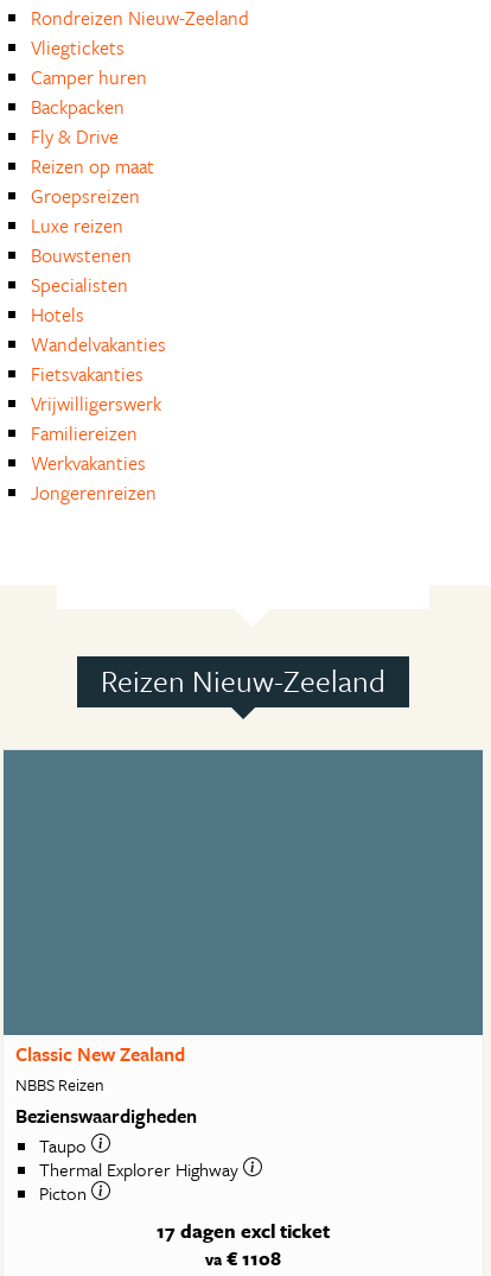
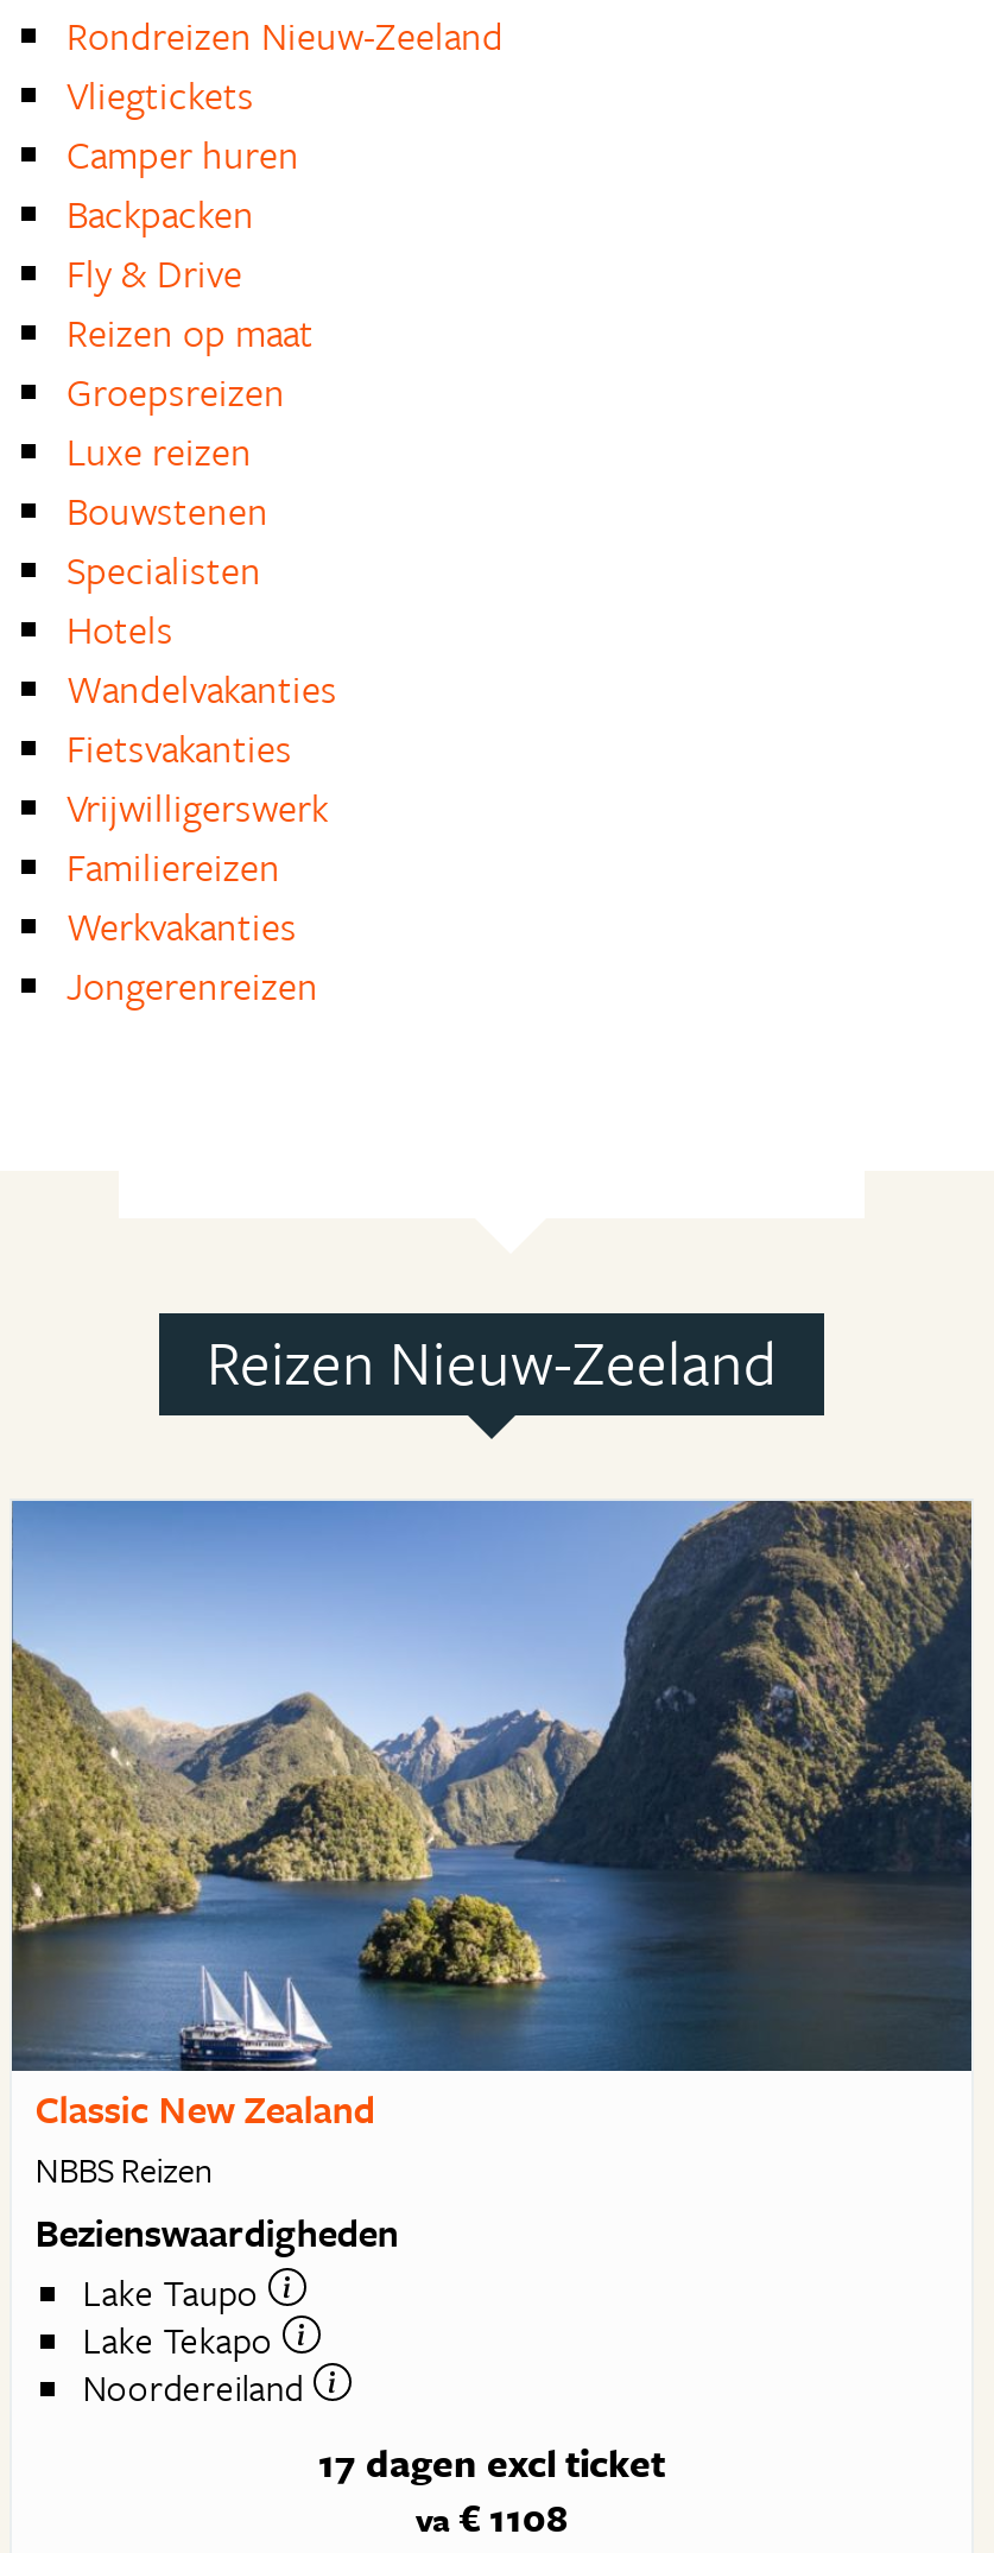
none -> [12,1501,971,2073] [image]
[39,1133,243,1206] Taupo | Thermal Explorer Highway | Picton -> [83,2267,313,2414] Lake Taupo | Lake Tekapo | Noordereiland

